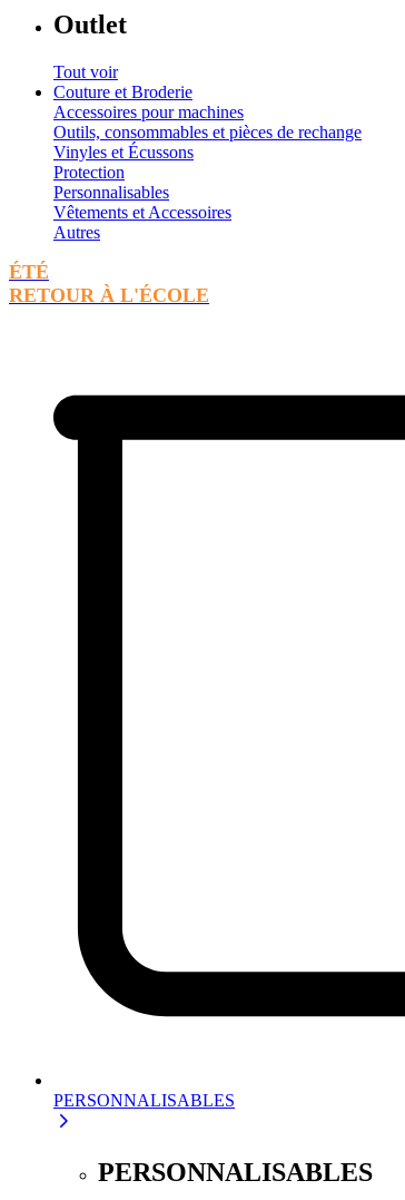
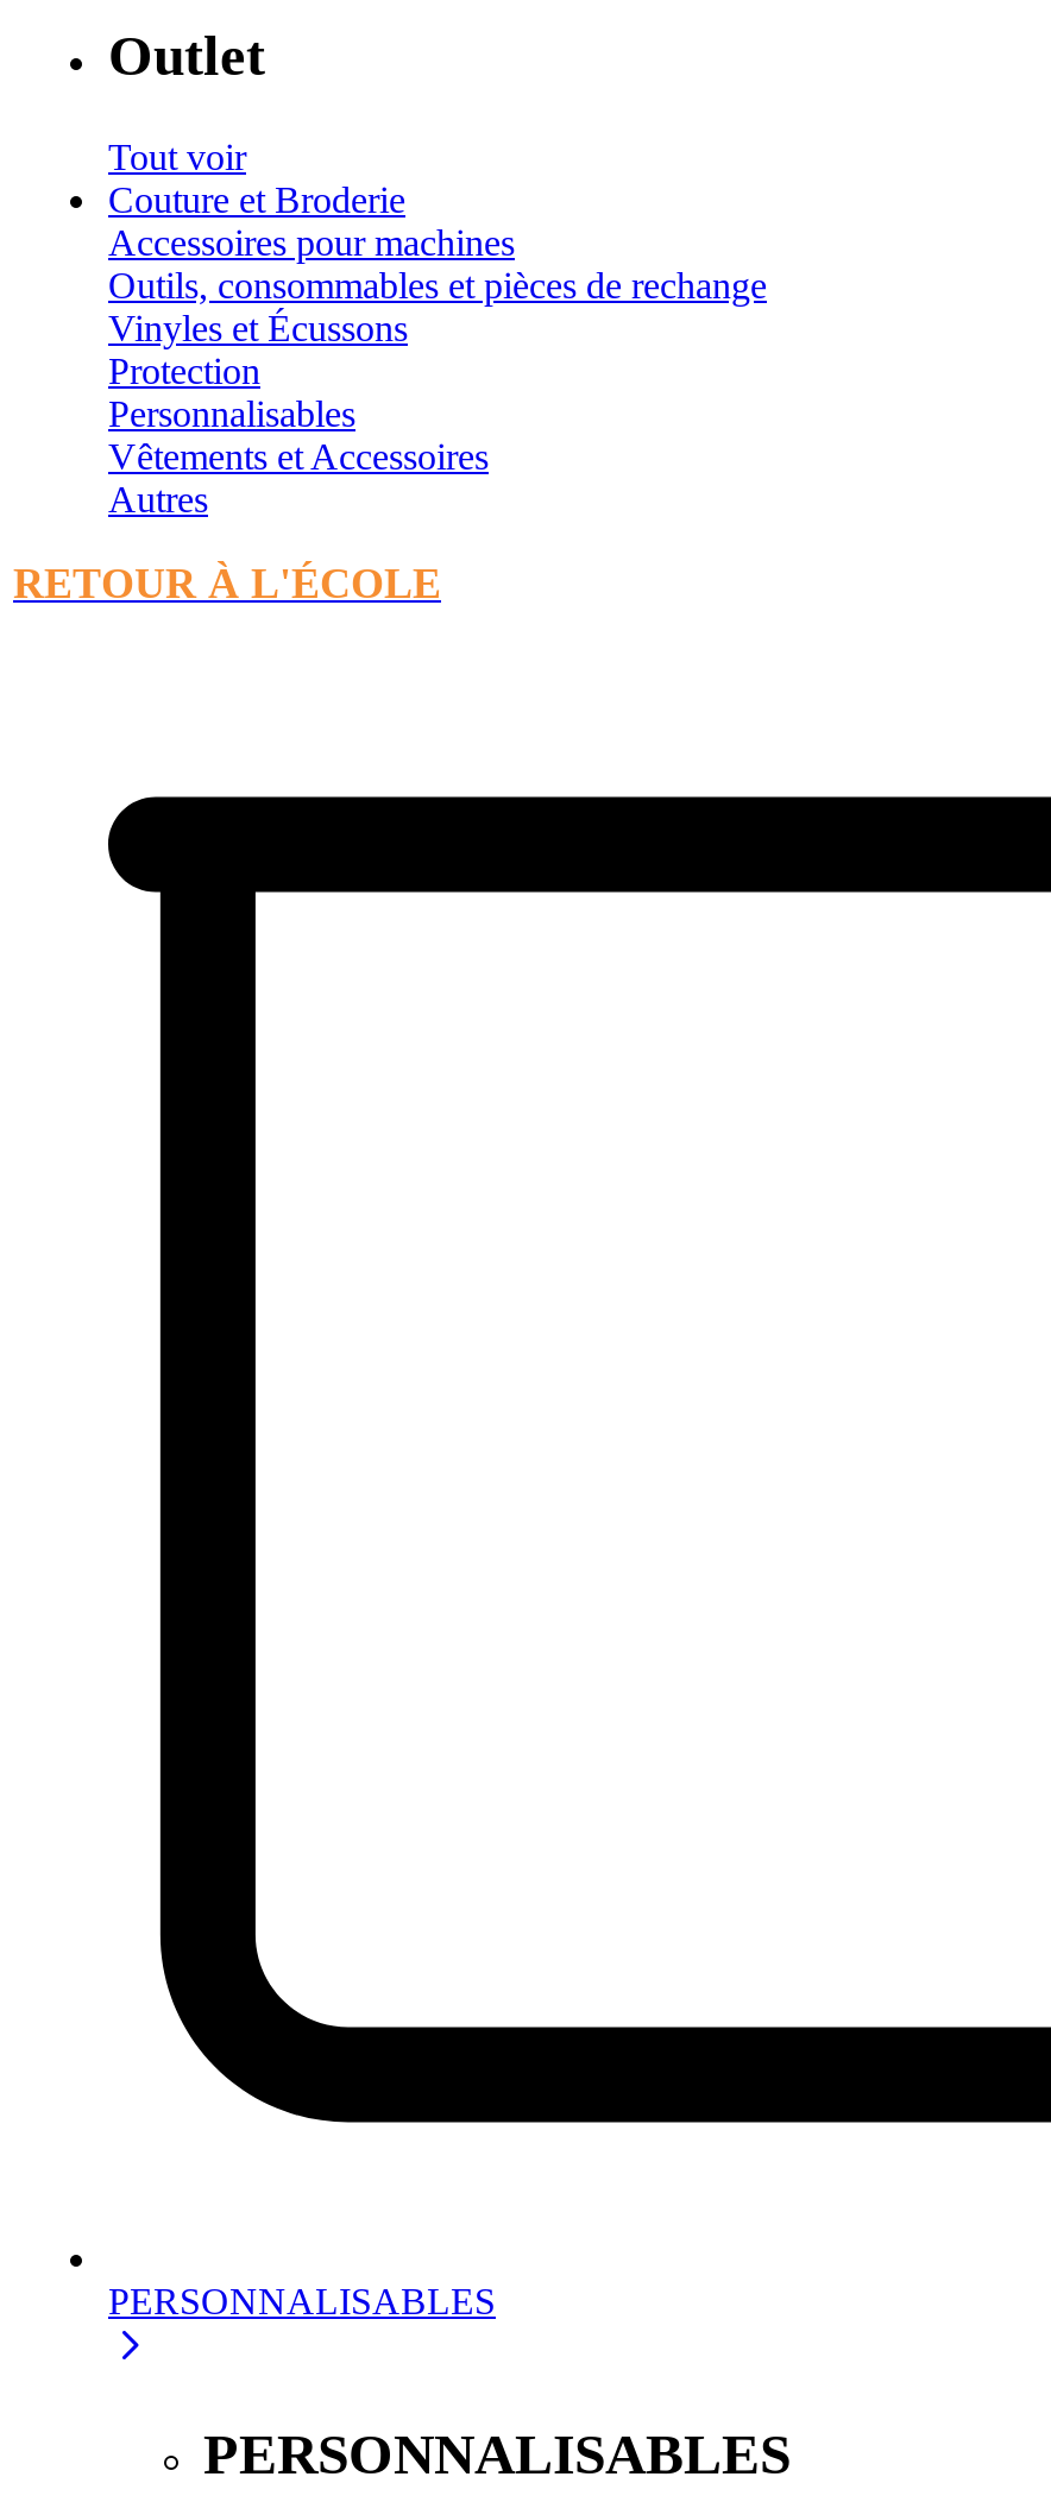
[9,261,49,283] ÉTÉ -> none

